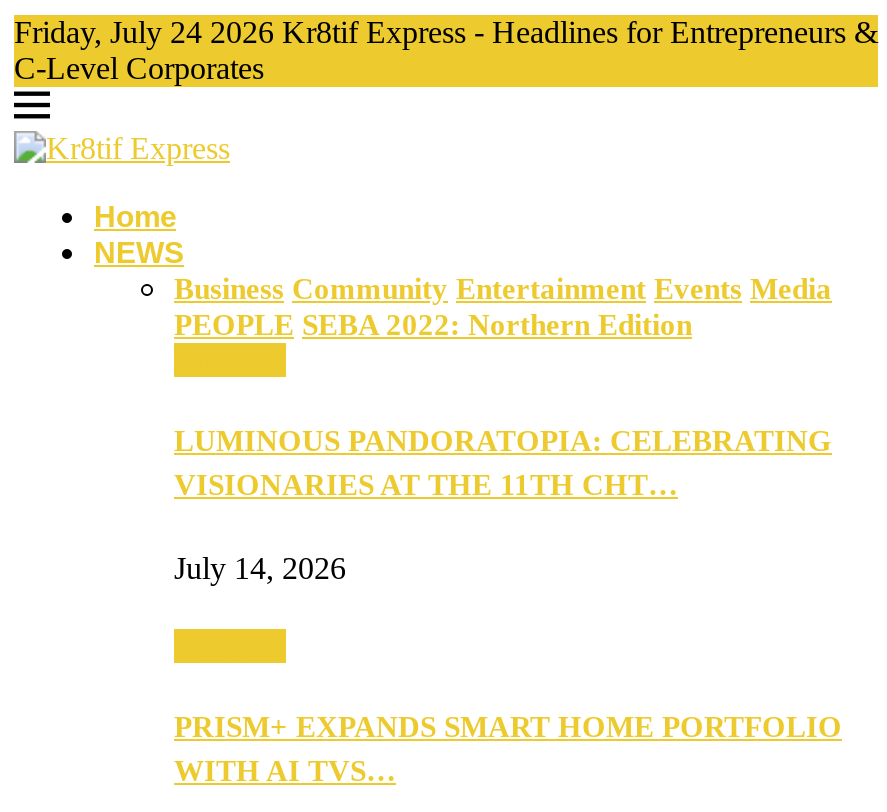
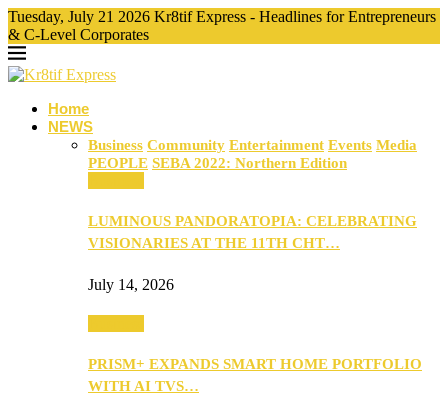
[14,15,878,85] Friday, July 24 2026 Kr8tif Express - Headlines for Entrepreneurs & | C-Level Corporates -> [8,8,436,43] Tuesday, July 21 2026 Kr8tif Express - Headlines for Entrepreneurs | & C-Level Corporates

